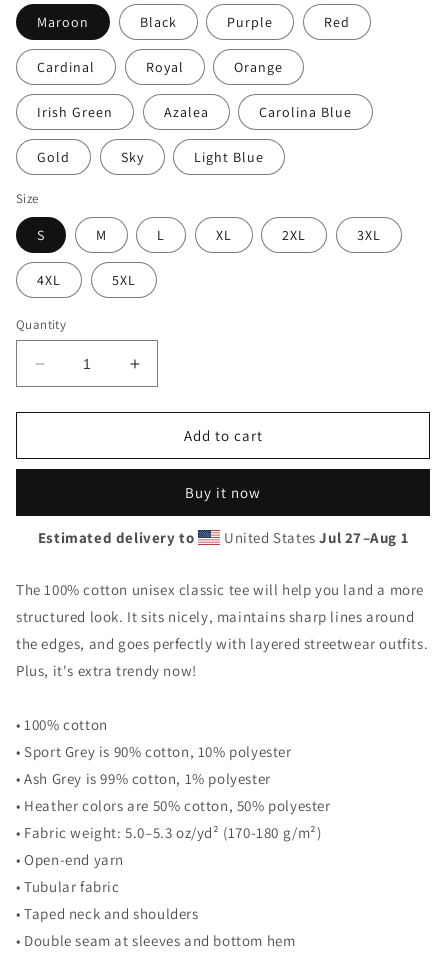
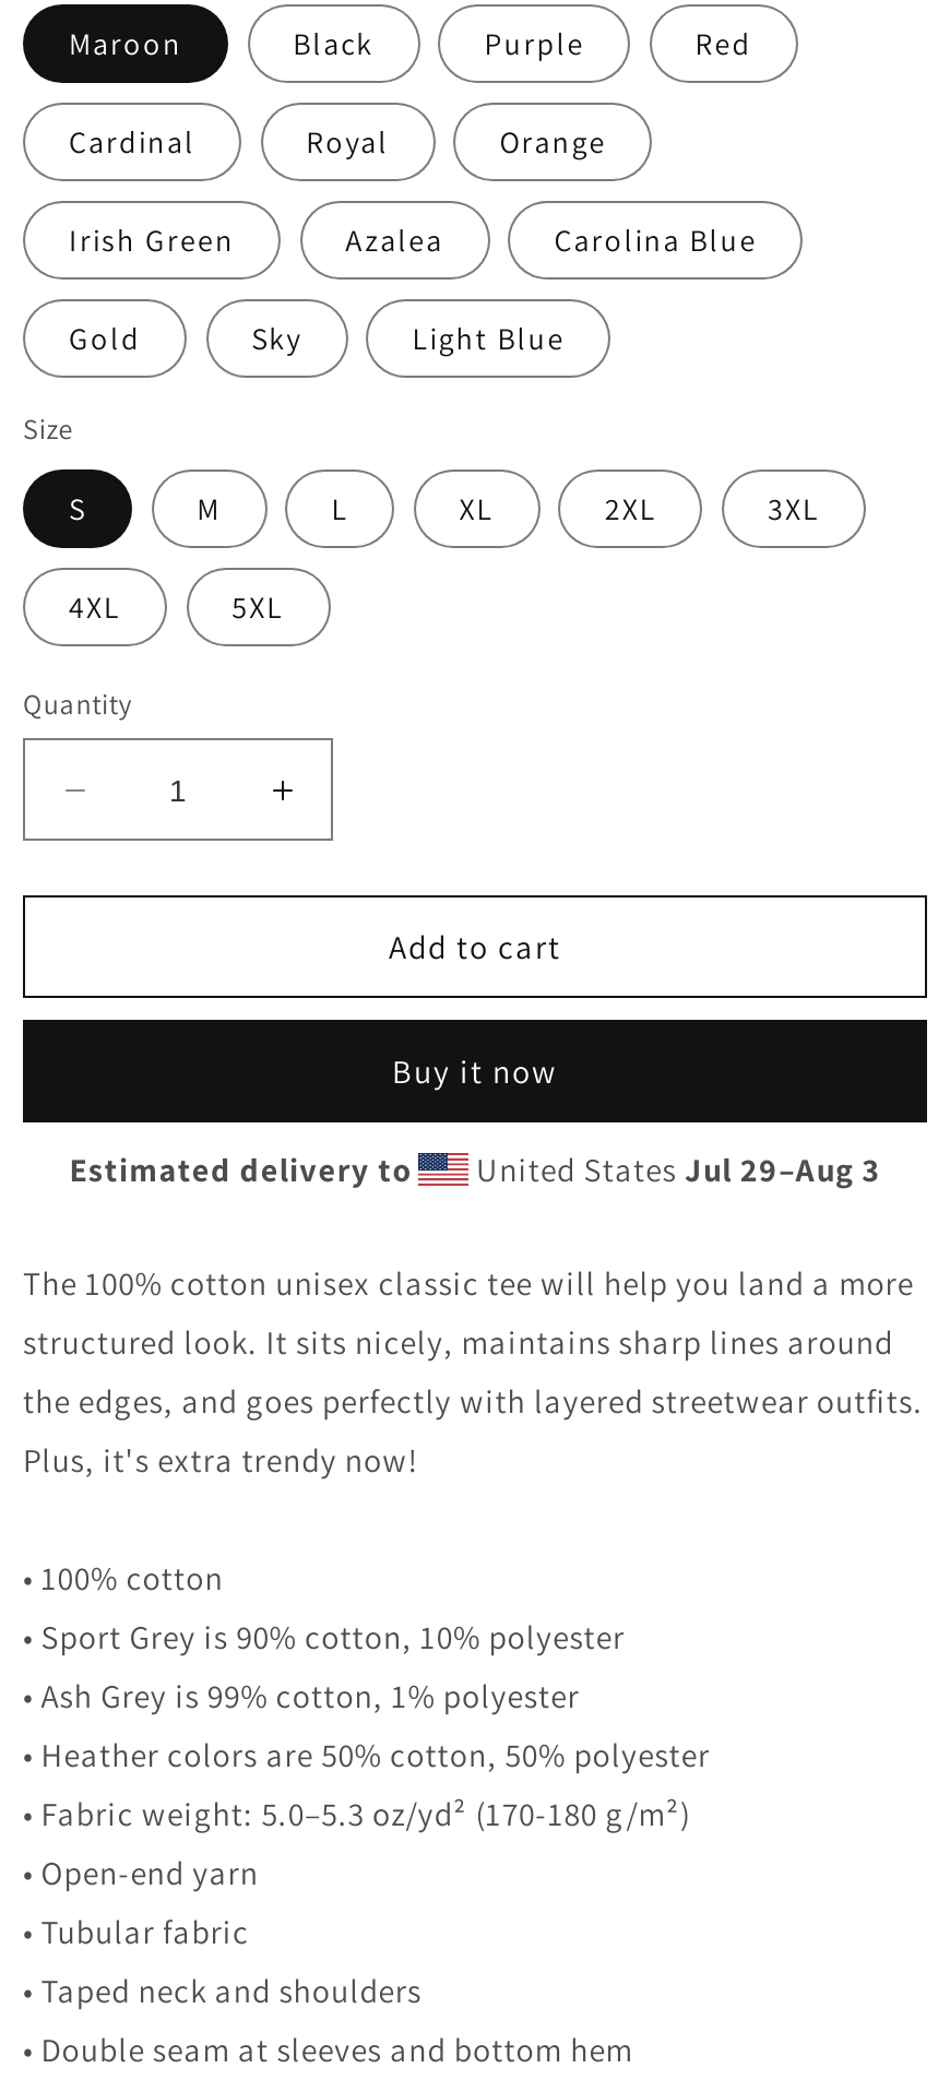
[220,528,408,547] United States Jul 27–Aug 1 -> [468,1149,881,1190] United States Jul 29–Aug 3

